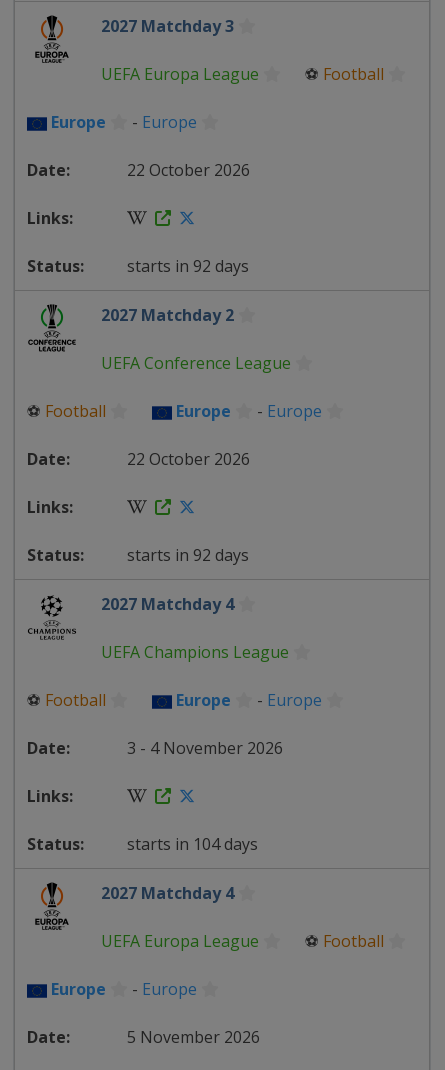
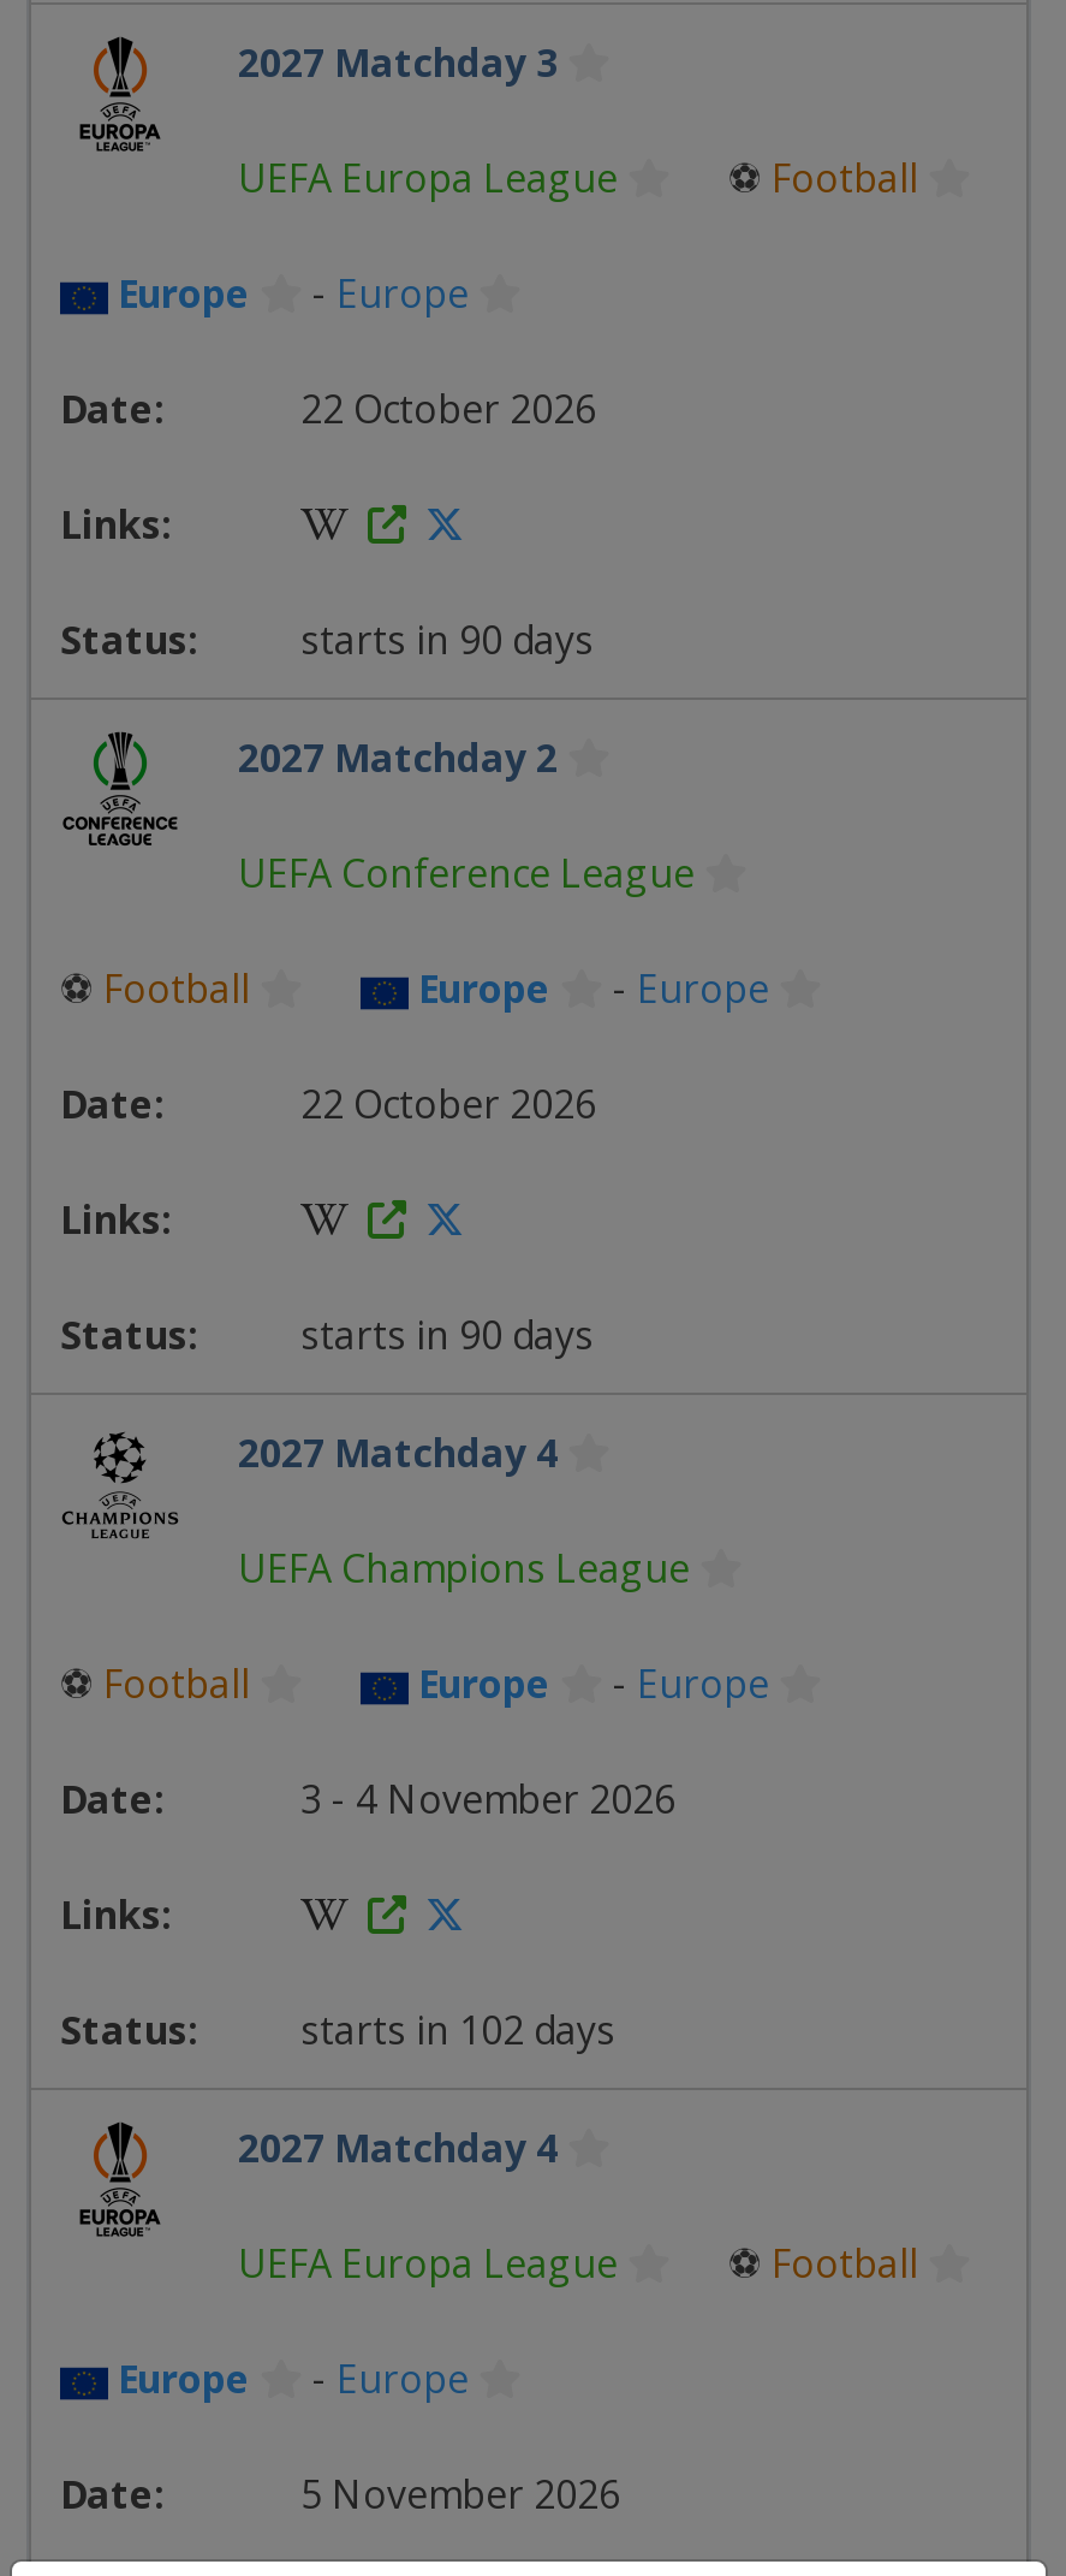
[127,255,253,277] starts in 92 days -> [300,613,603,666] starts in 90 days
[127,544,253,566] starts in 92 days -> [300,1308,603,1361] starts in 90 days
[127,833,262,855] starts in 104 days -> [300,2004,625,2056] starts in 102 days

